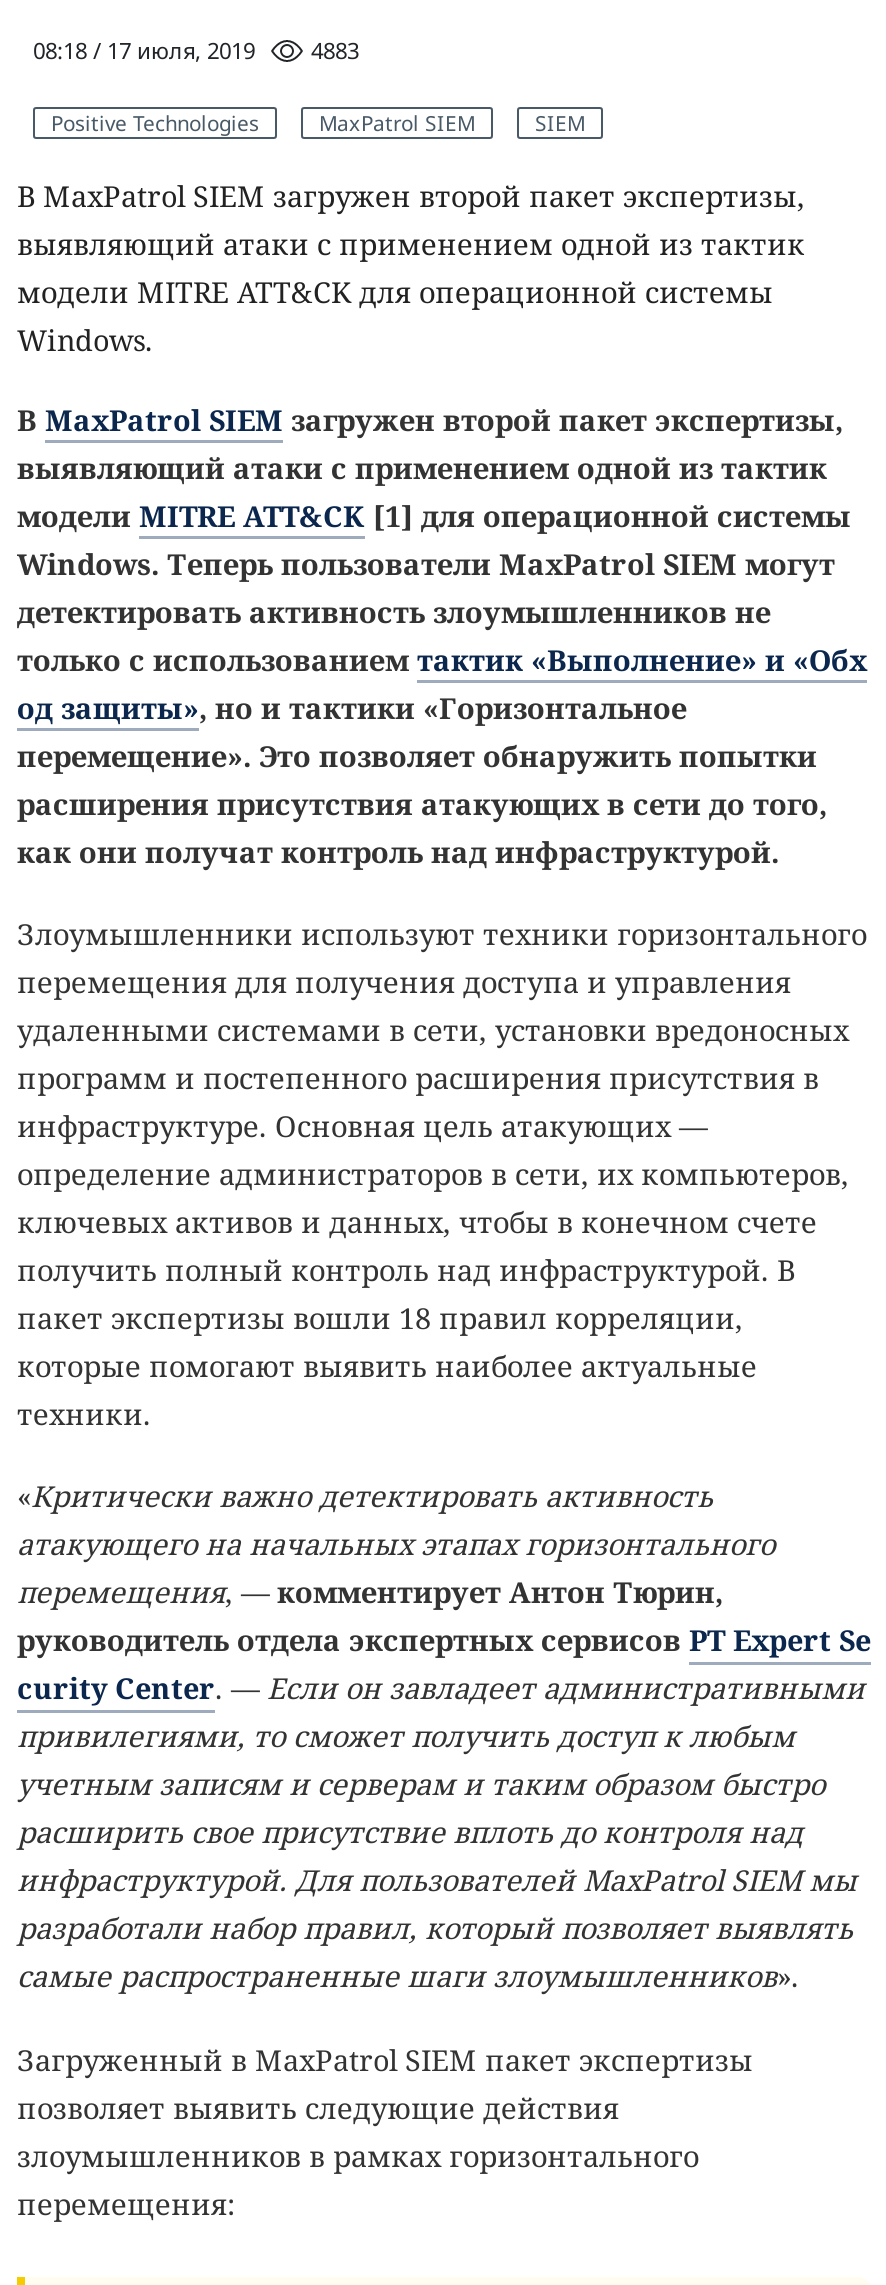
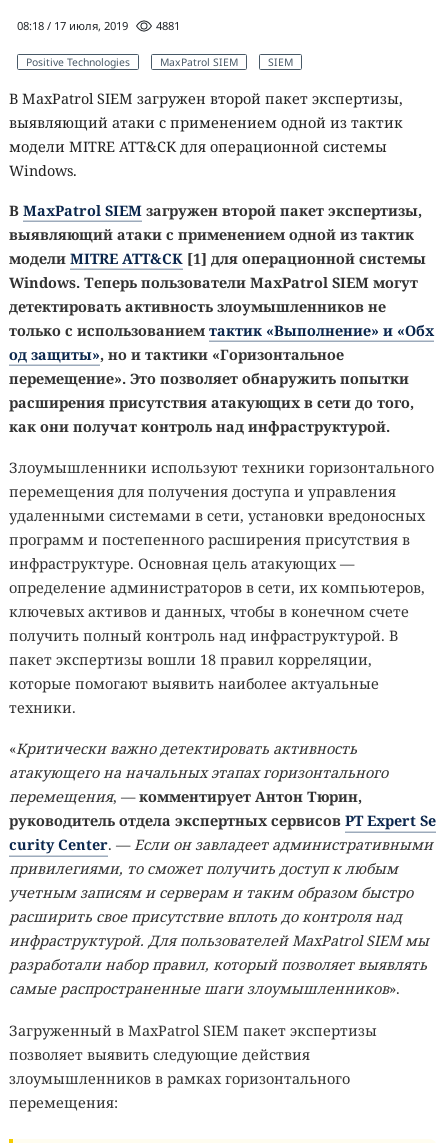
[33,34,359,64] 08:18 / 17 июля, 2019 4883 -> [17,18,180,33] 08:18 / 17 июля, 2019 4881

